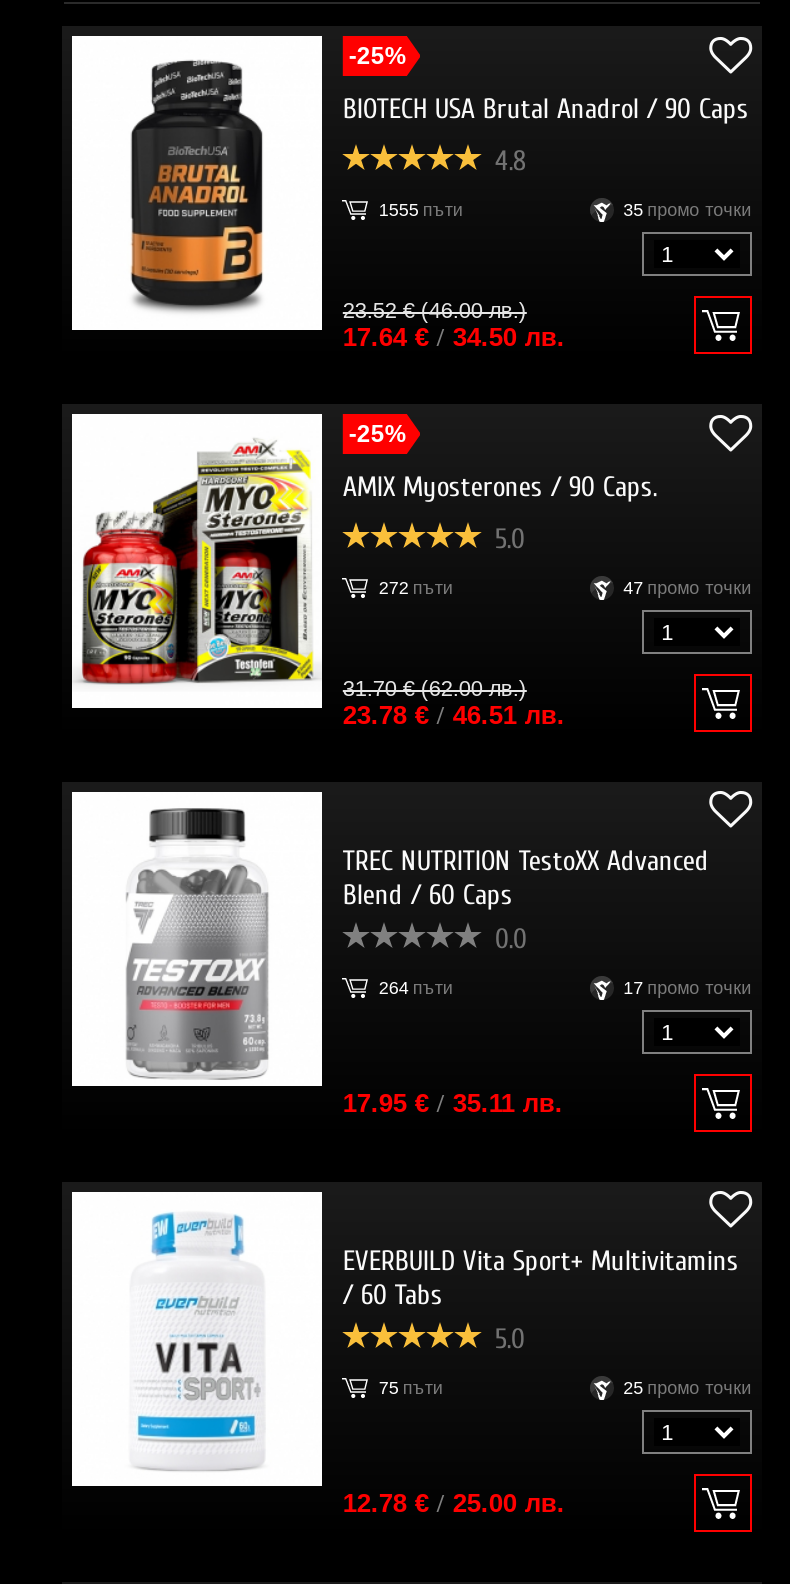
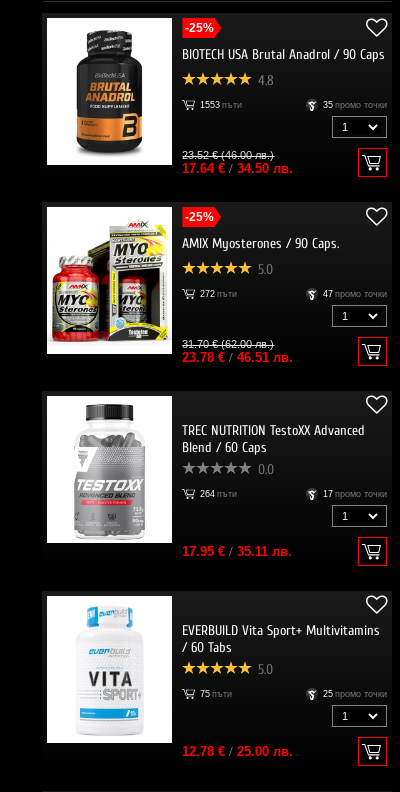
[379,200,463,220] 1555 пъти -> [200,100,242,110] 1553 пъти

